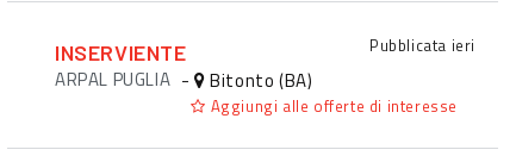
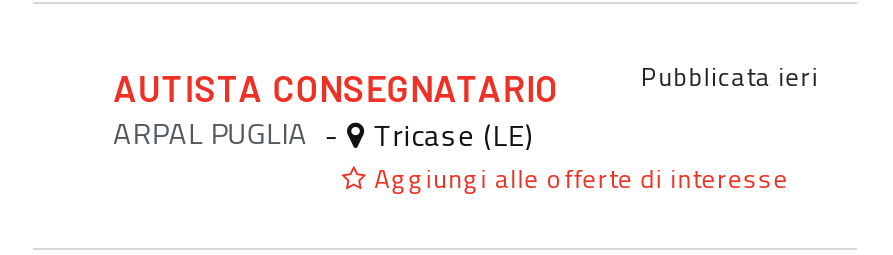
[55,39,187,65] INSERVIENTE -> [113,65,558,109] AUTISTA CONSEGNATARIO
[55,65,313,94] ARPAL PUGLIA - Bitonto (BA) -> [113,110,534,158] ARPAL PUGLIA - Tricase (LE)

